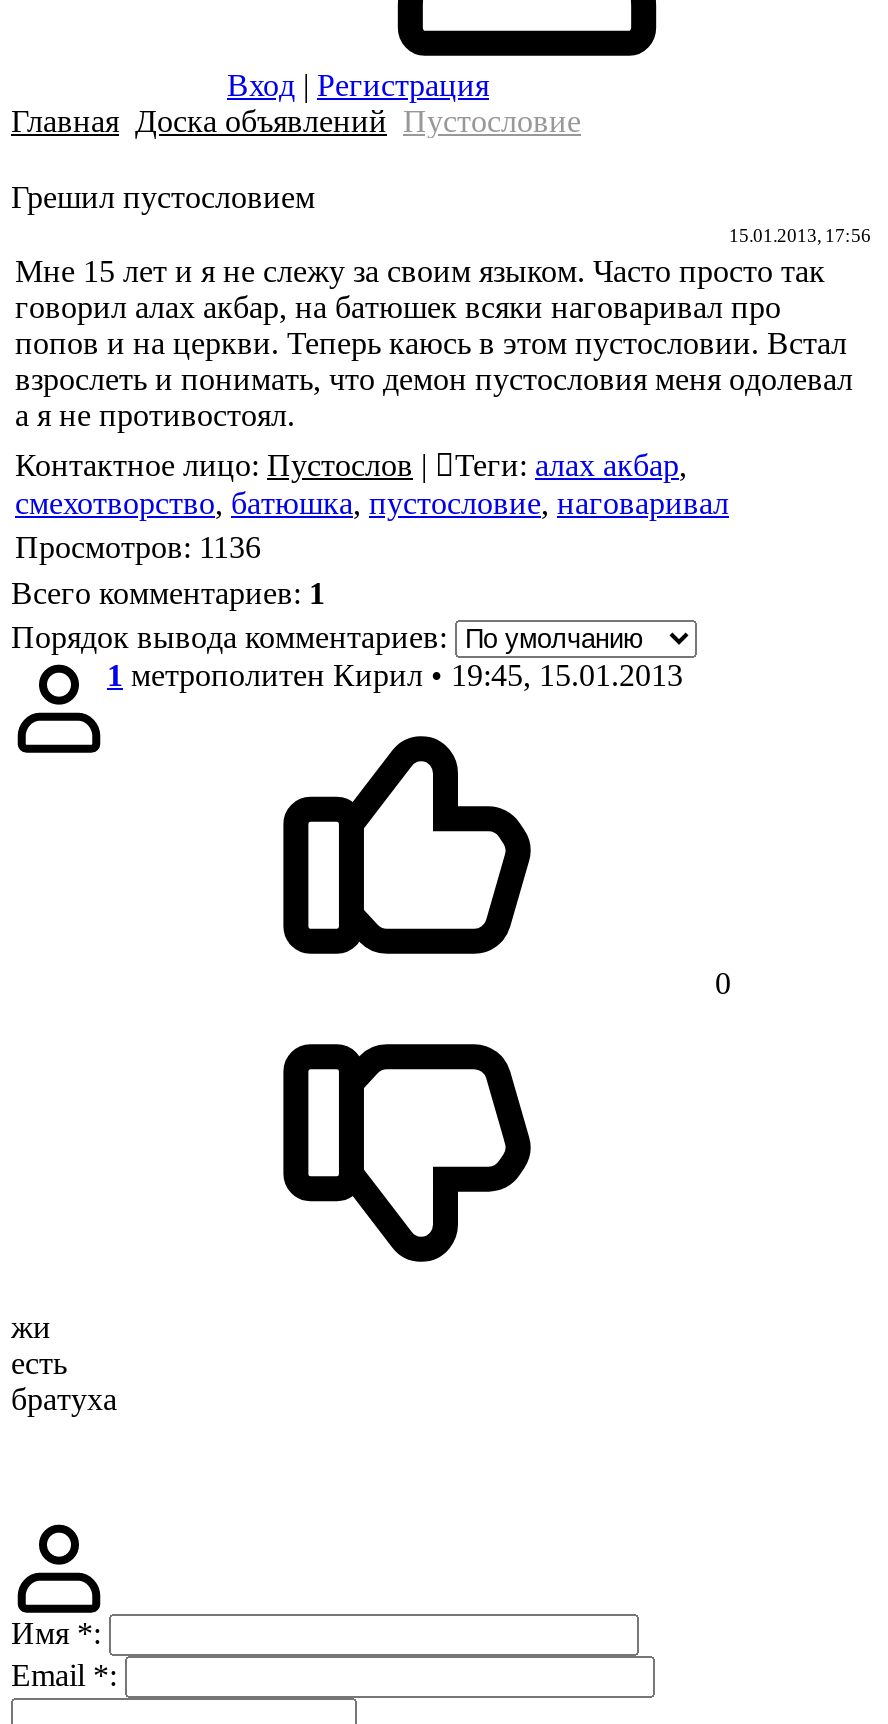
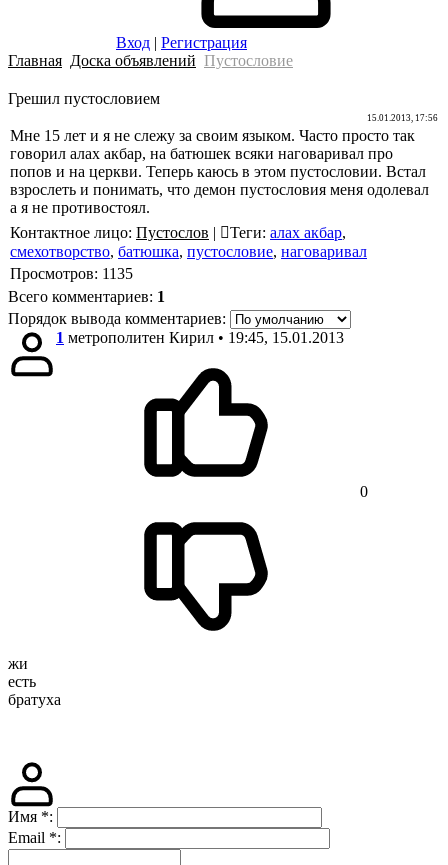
[15,530,261,564] Просмотров: 1136 -> [10,265,133,282] Просмотров: 1135

